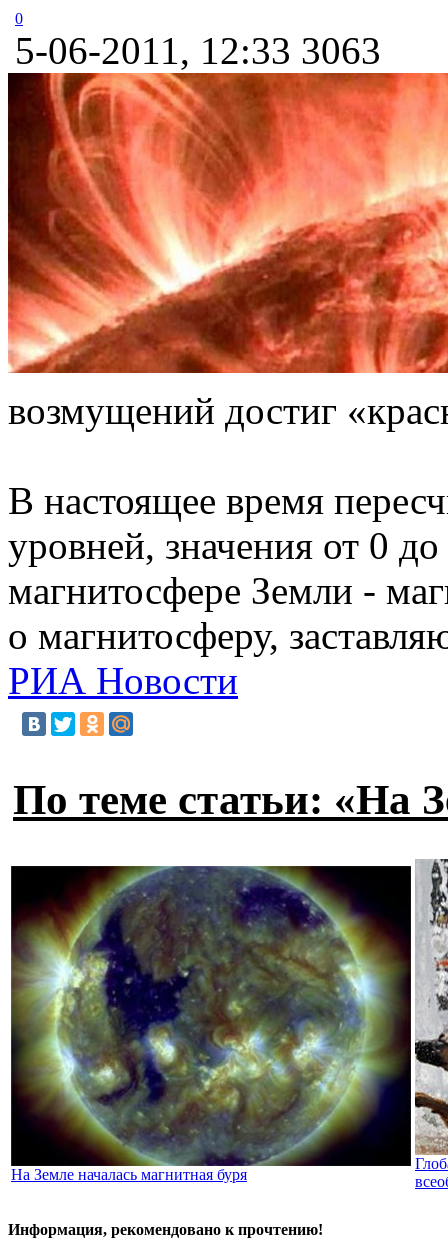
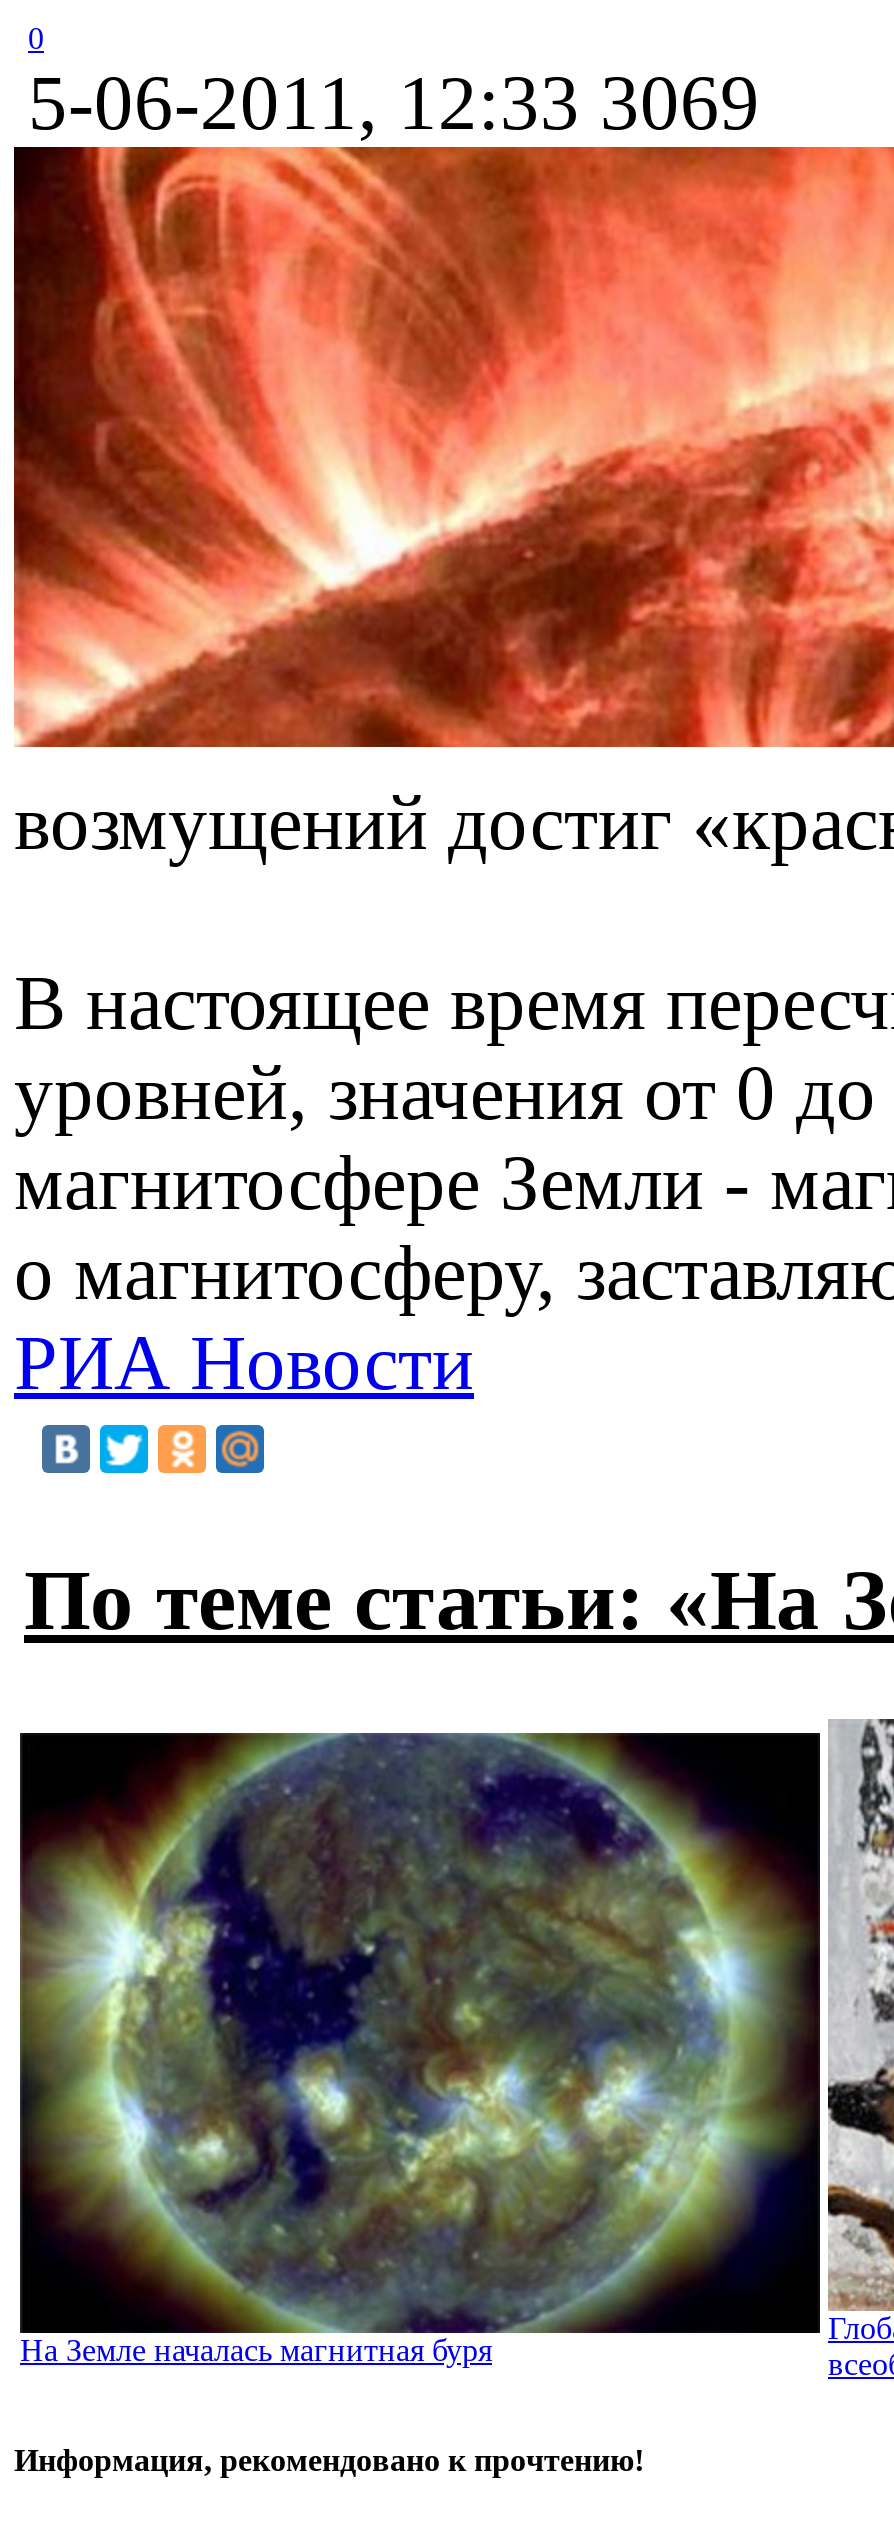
[15,29,381,72] 5-06-2011, 12:33 3063 -> [28,59,760,145] 5-06-2011, 12:33 3069

